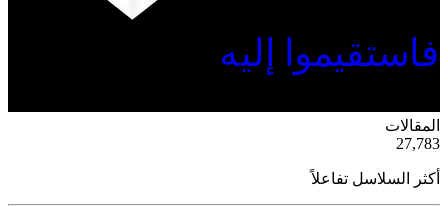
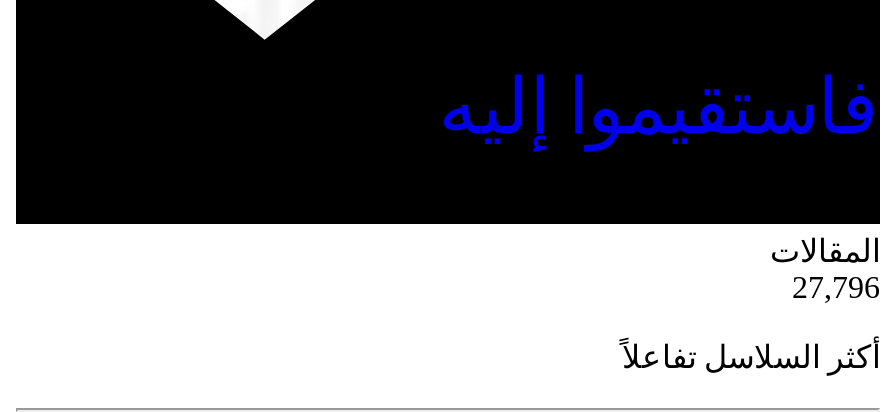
[396,135,440,152] 27,783 -> [792,270,880,304] 27,796

